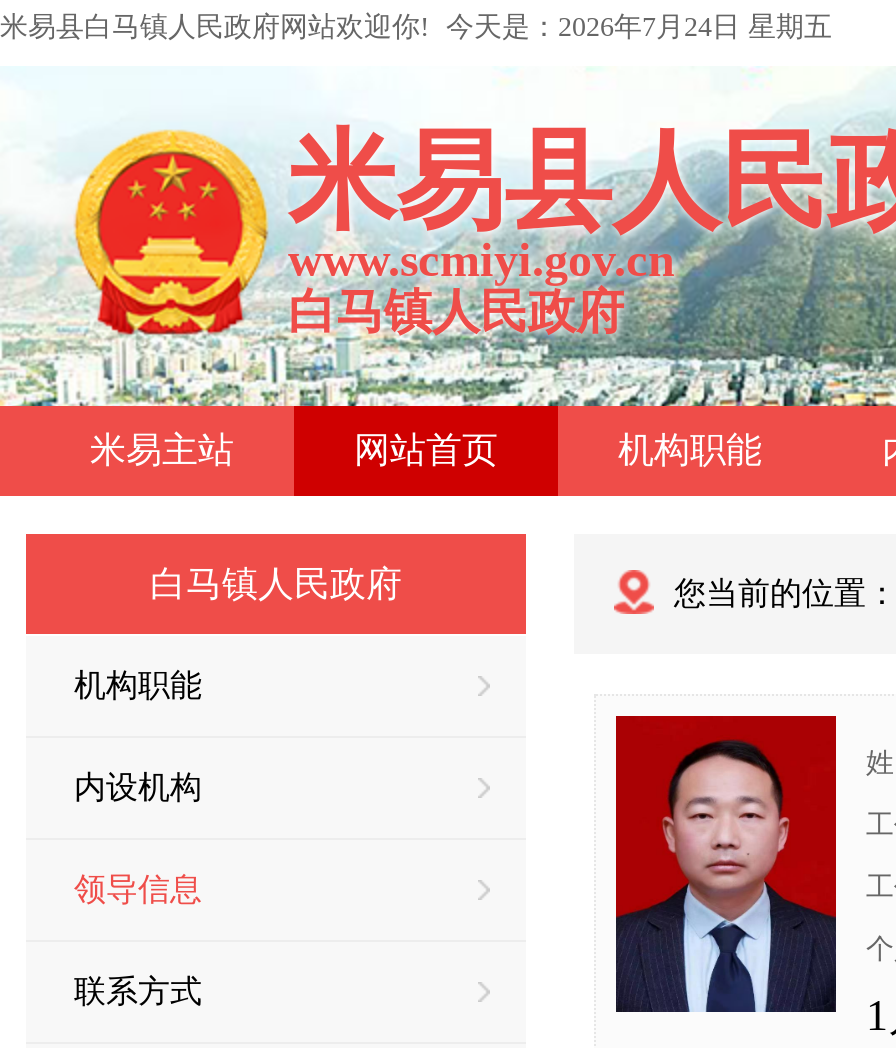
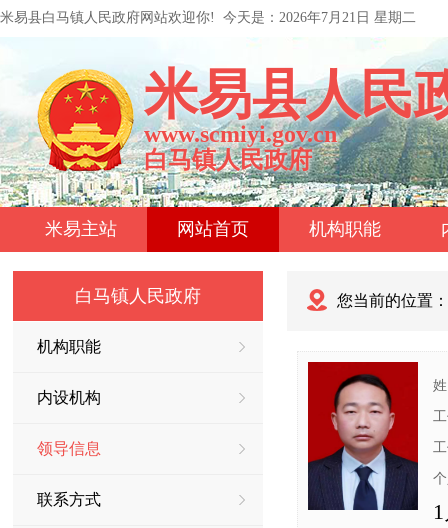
[0,12,832,42] 米易县白马镇人民政府网站欢迎你!今天是：2026年7月24日 星期五 -> [0,10,416,25] 米易县白马镇人民政府网站欢迎你!今天是：2026年7月21日 星期二

